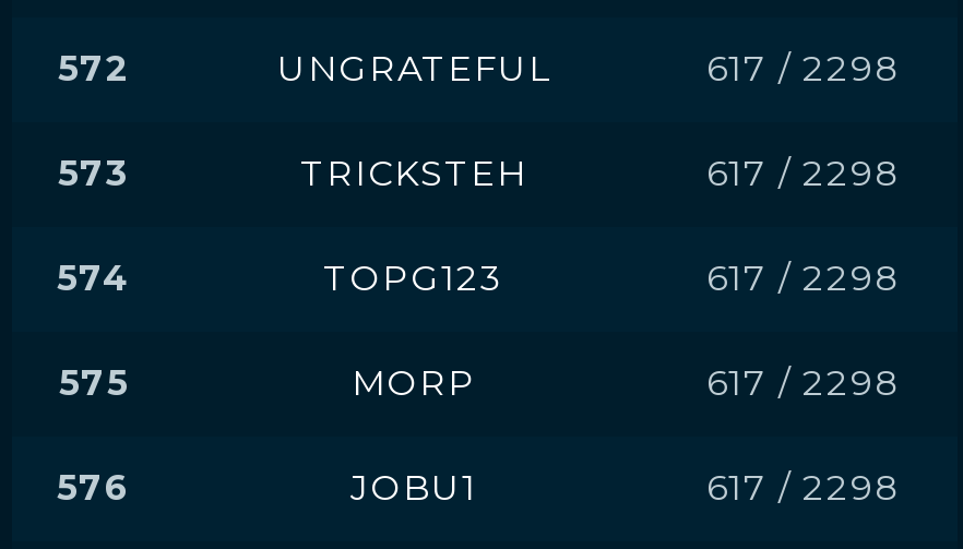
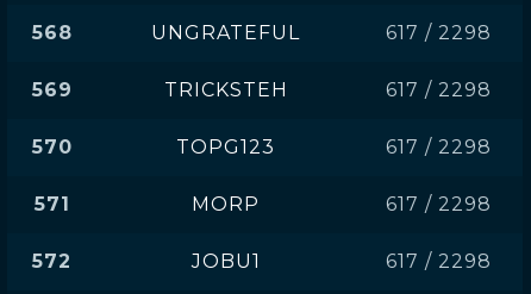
[58,48,130,89] 572 -> [32,21,72,44] 568
[58,153,130,194] 573 -> [32,79,72,101] 569
[57,258,131,299] 574 -> [32,136,72,158] 570
[59,362,129,404] 575 -> [34,193,70,215] 571
[57,467,131,509] 576 -> [32,250,71,273] 572

